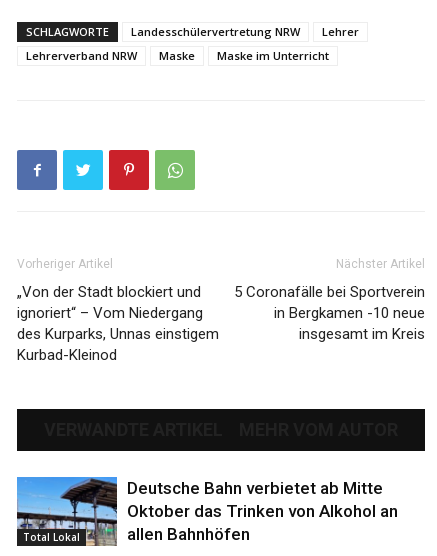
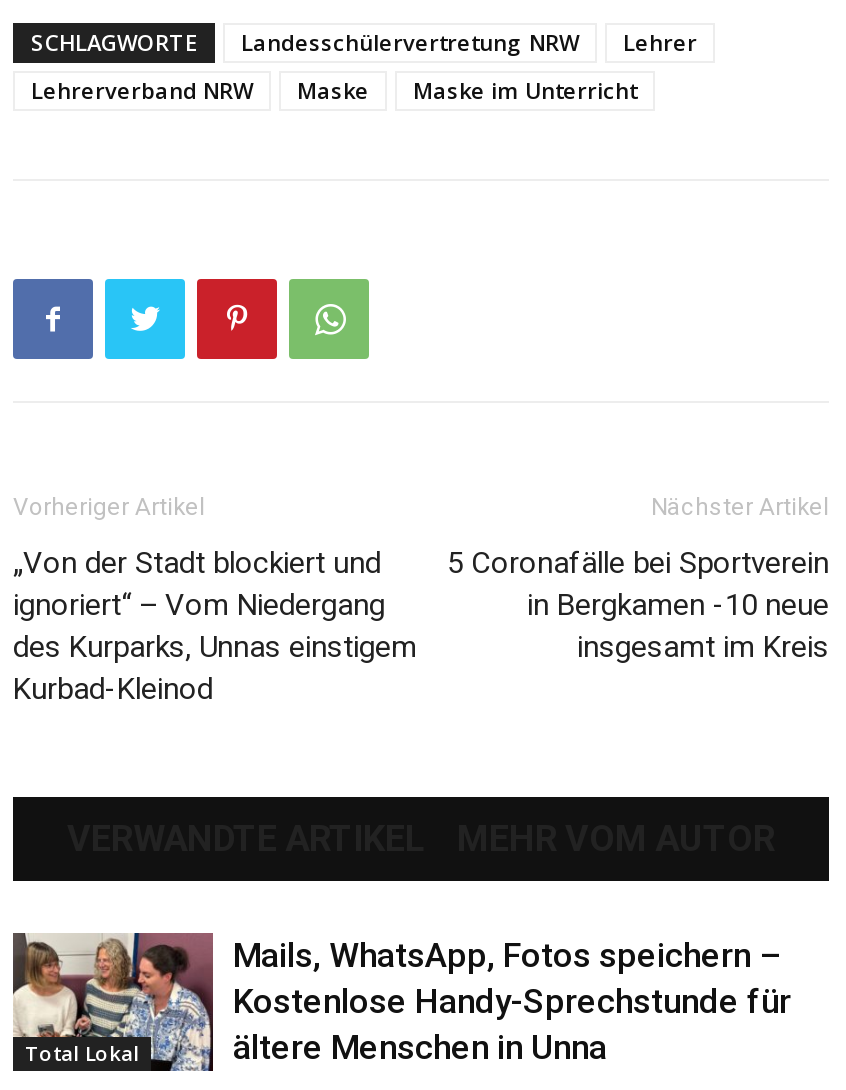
[16,476,398,546] [image] | Deutsche Bahn verbietet ab Mitte | Oktober das Trinken von Alkohol an | allen Bahnhöfen -> [11,931,791,1073] [image] | Mails, WhatsApp, Fotos speichern – | Kostenlose Handy-Sprechstunde für | ältere Menschen in Unna

